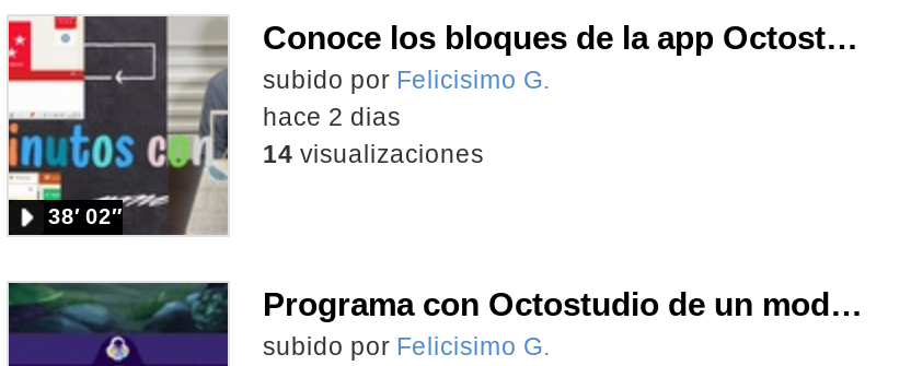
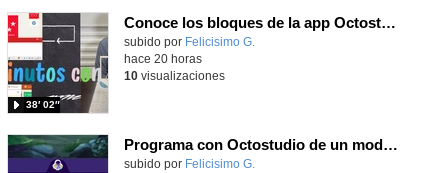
[263,103,401,129] hace 2 dias -> [124,53,202,65] hace 20 horas
[263,140,484,167] 14 visualizaciones -> [124,70,225,82] 10 visualizaciones

